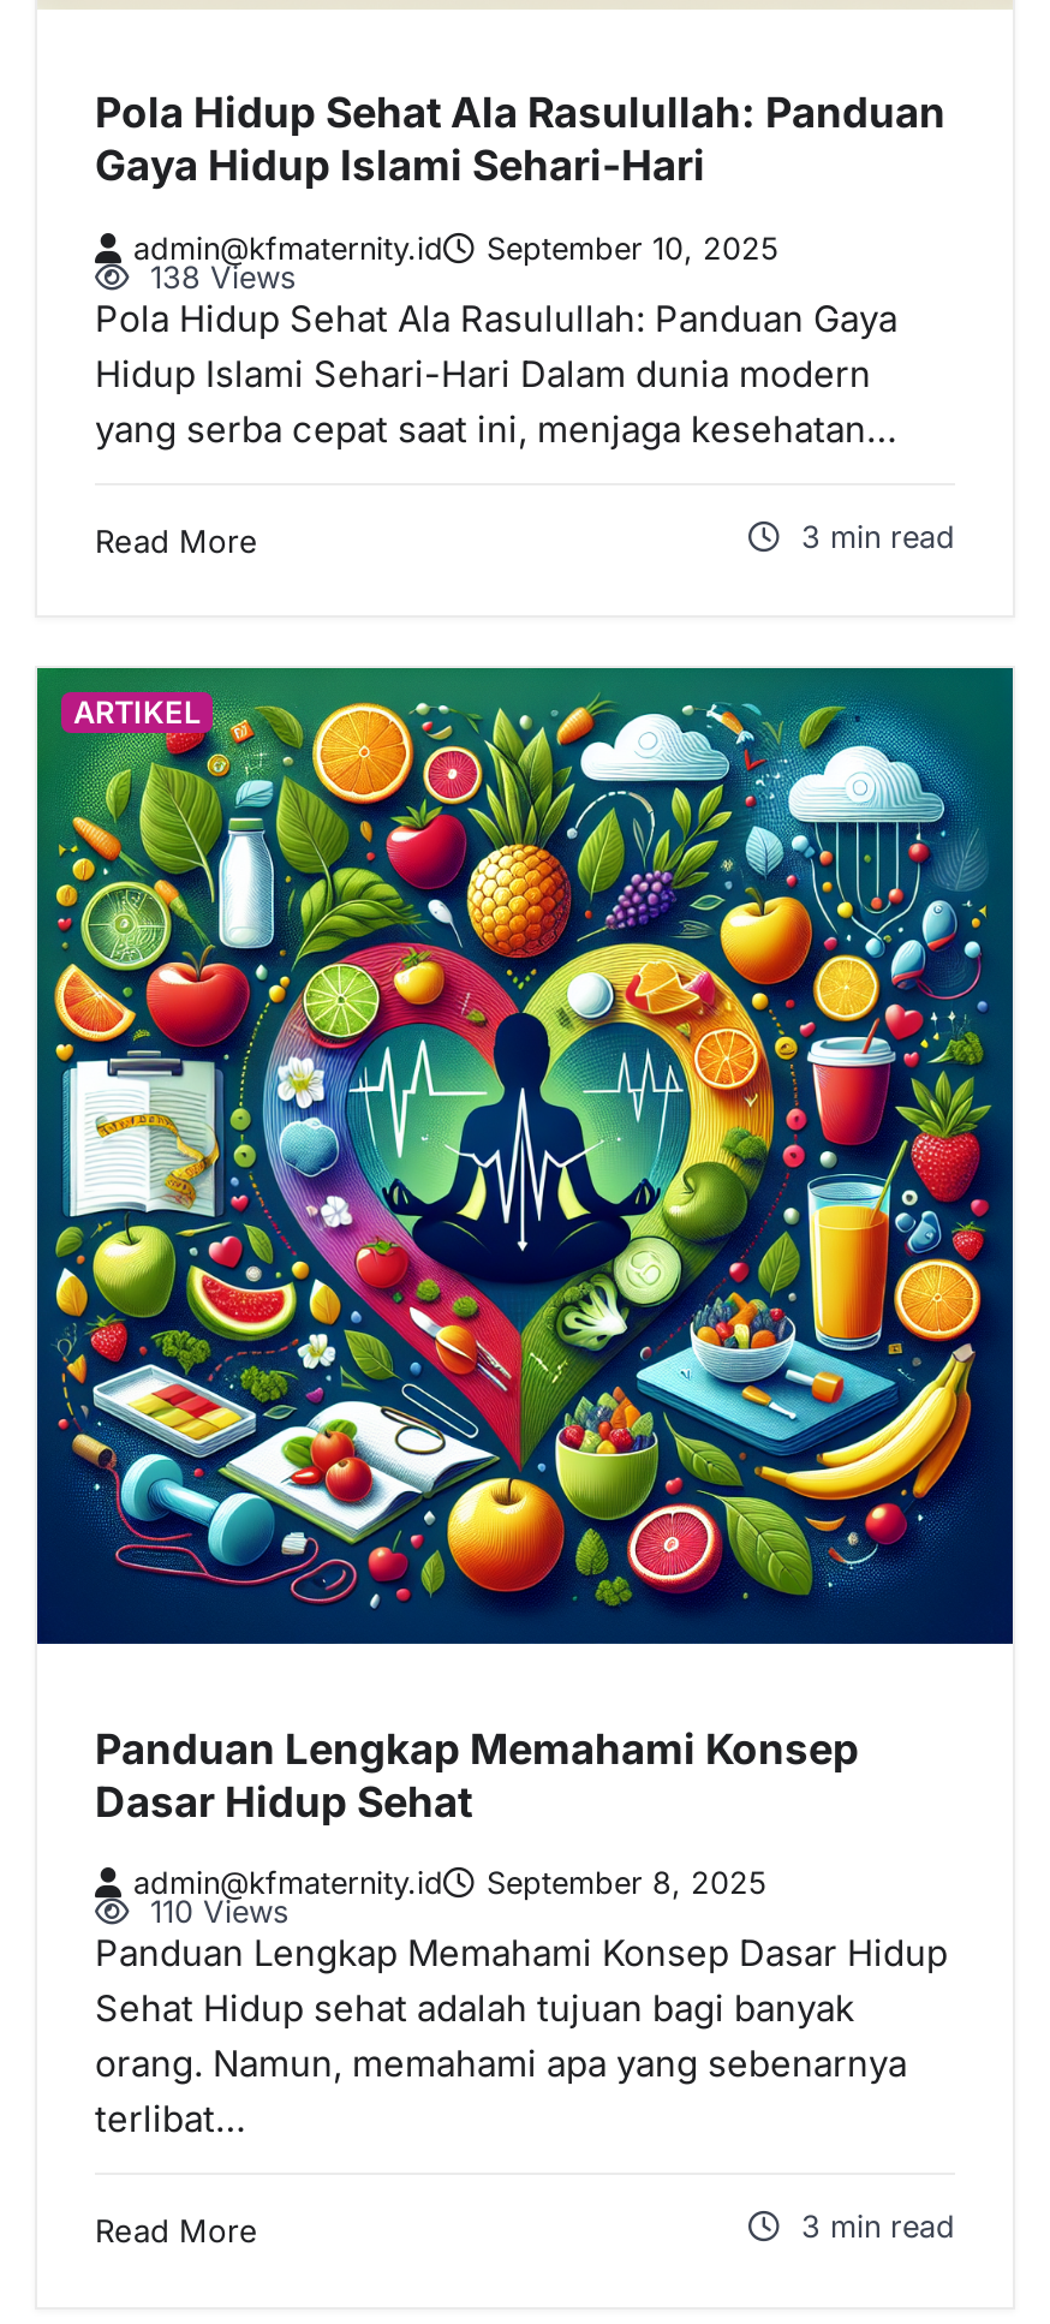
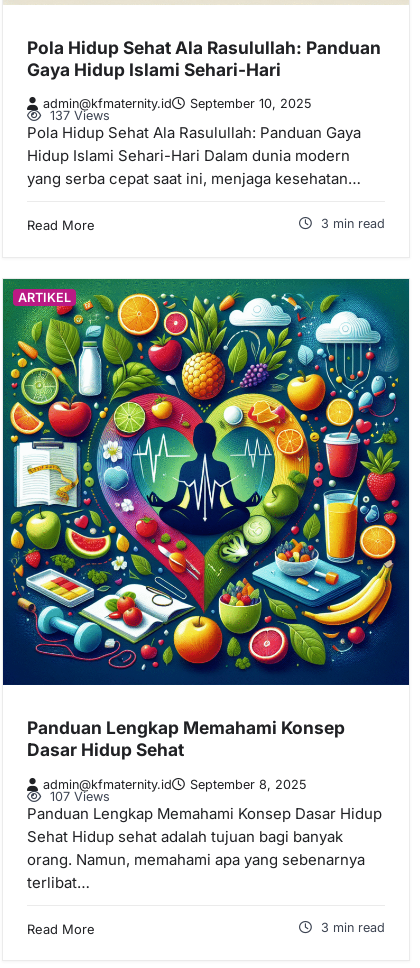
[141,259,297,295] 138 Views -> [46,108,110,123] 137 Views
[141,1894,290,1930] 110 Views -> [46,789,110,804] 107 Views

